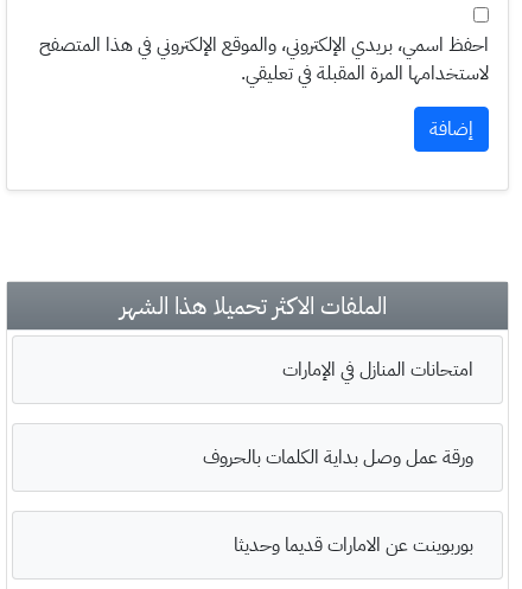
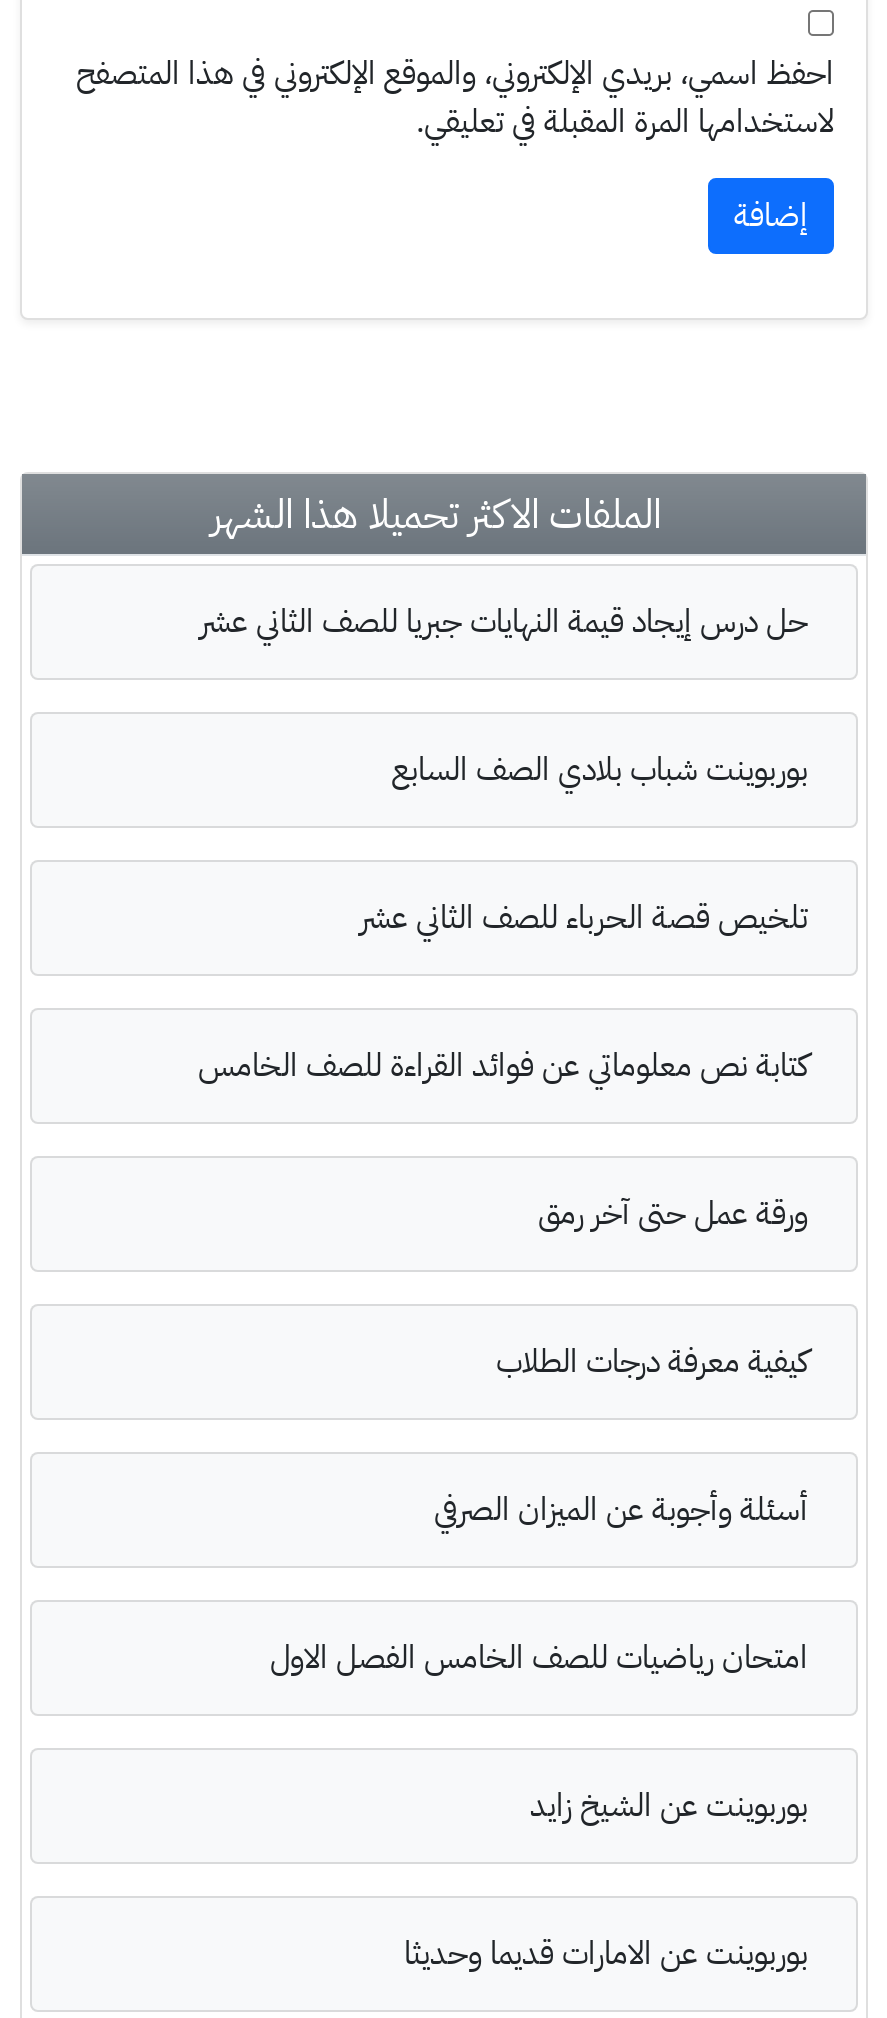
[203,356,473,472] امتحانات المنازل في الإمارات | ورقة عمل وصل بداية الكلمات بالحروف -> [198,599,808,1831] حل درس إيجاد قيمة النهايات جبريا للصف الثاني عشر | بوربوينت شباب بلادي الصف السابع | تلخيص قصة الحرباء للصف الثاني عشر | كتابة نص معلوماتي عن فوائد القراءة للصف الخامس | ورقة عمل حتى آخر رمق | كيفية معرفة درجات الطلاب | أسئلة وأجوبة عن الميزان الصرفي | امتحان رياضيات للصف الخامس الفصل الاول | بوربوينت عن الشيخ زايد

